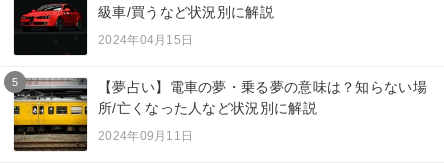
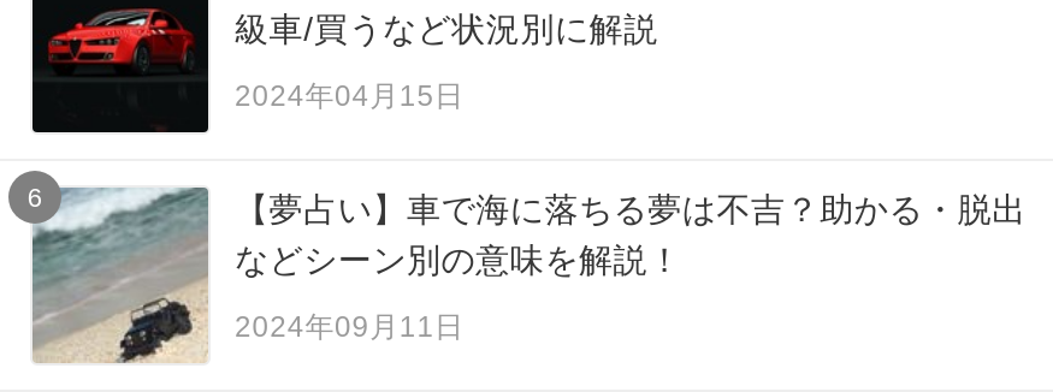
[12,76,427,152] [image] | 5 | 【夢占い】電車の夢・乗る夢の意味は？知らない場 | 所/亡くなった人など状況別に解説 -> [27,182,1026,363] [image] | 6 | 【夢占い】車で海に落ちる夢は不吉？助かる・脱出 | などシーン別の意味を解説！

